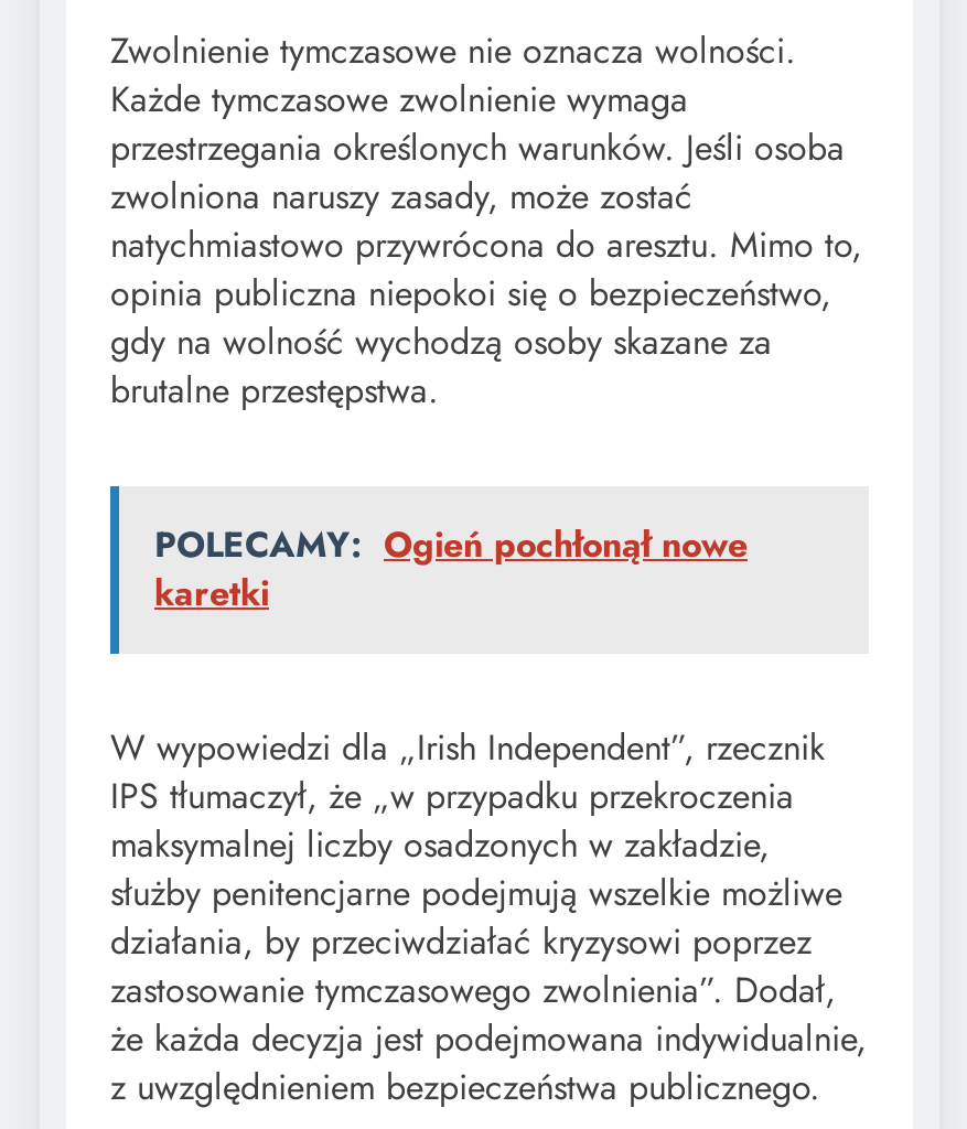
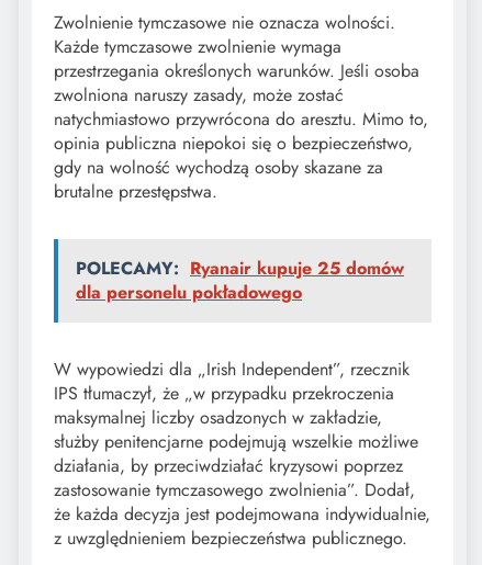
[154,518,748,617] POLECAMY: Ogień pochłonął nowe | karetki -> [76,256,404,305] POLECAMY: Ryanair kupuje 25 domów | dla personelu pokładowego

